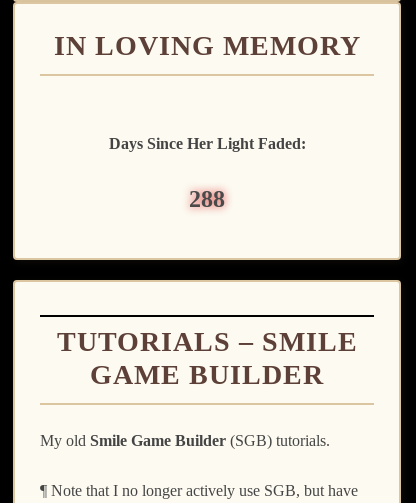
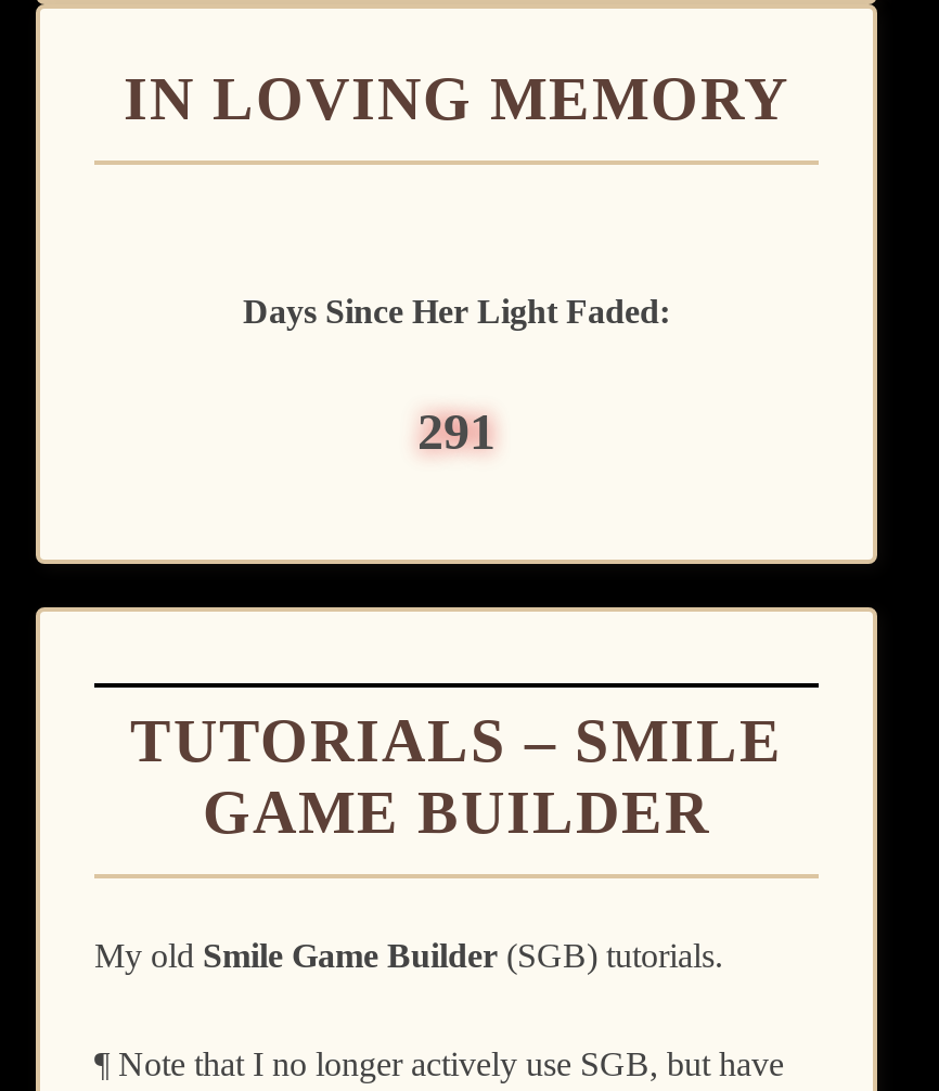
[189,186,225,212] 288 -> [417,403,496,459] 291

